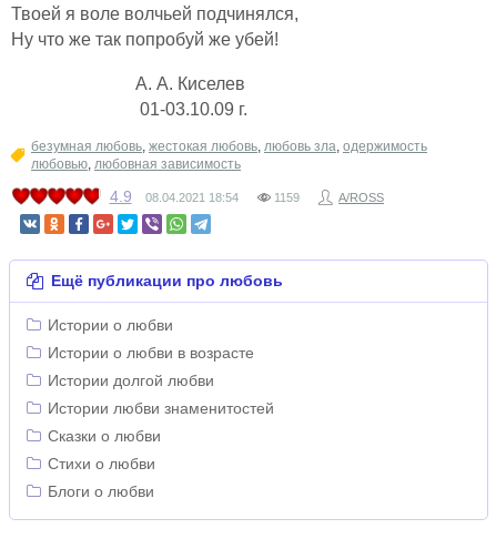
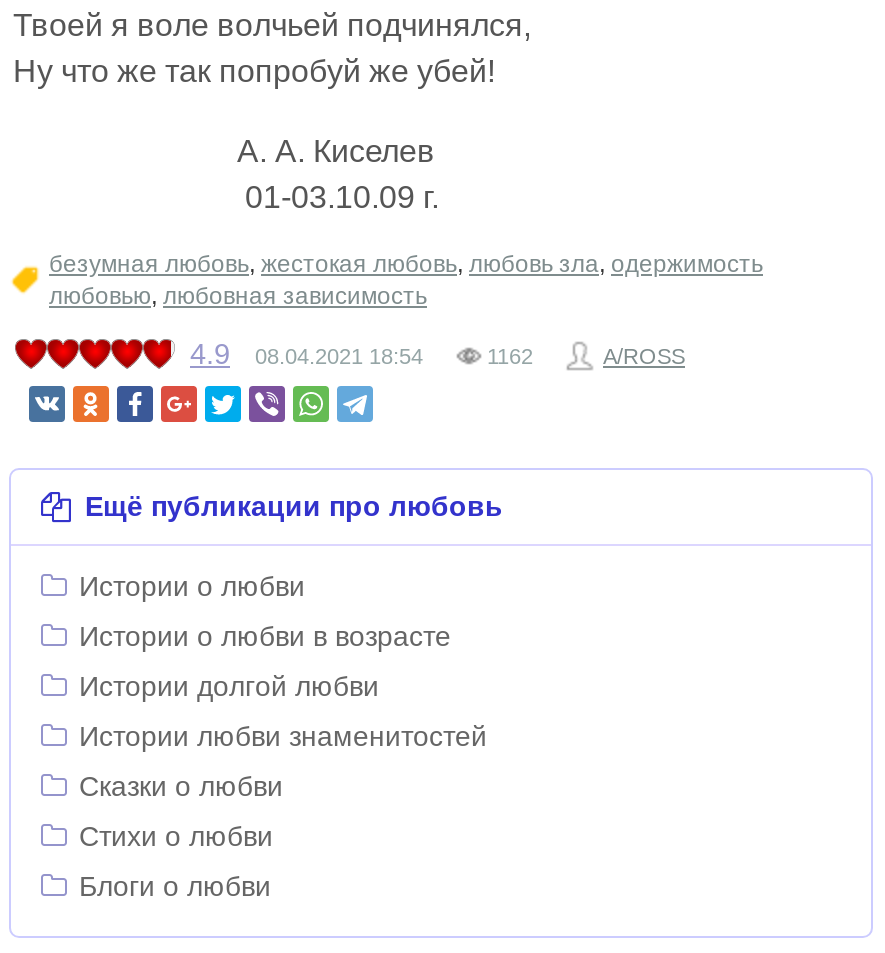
[274,191,300,204] 1159 -> [487,344,533,368] 1162

